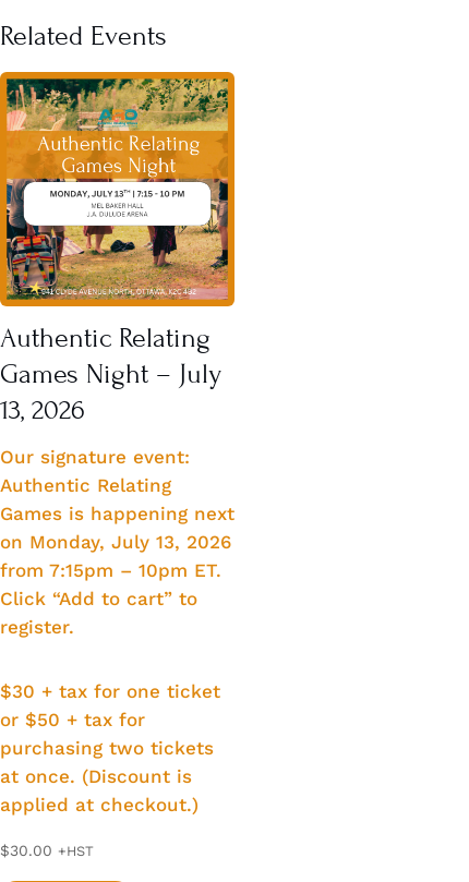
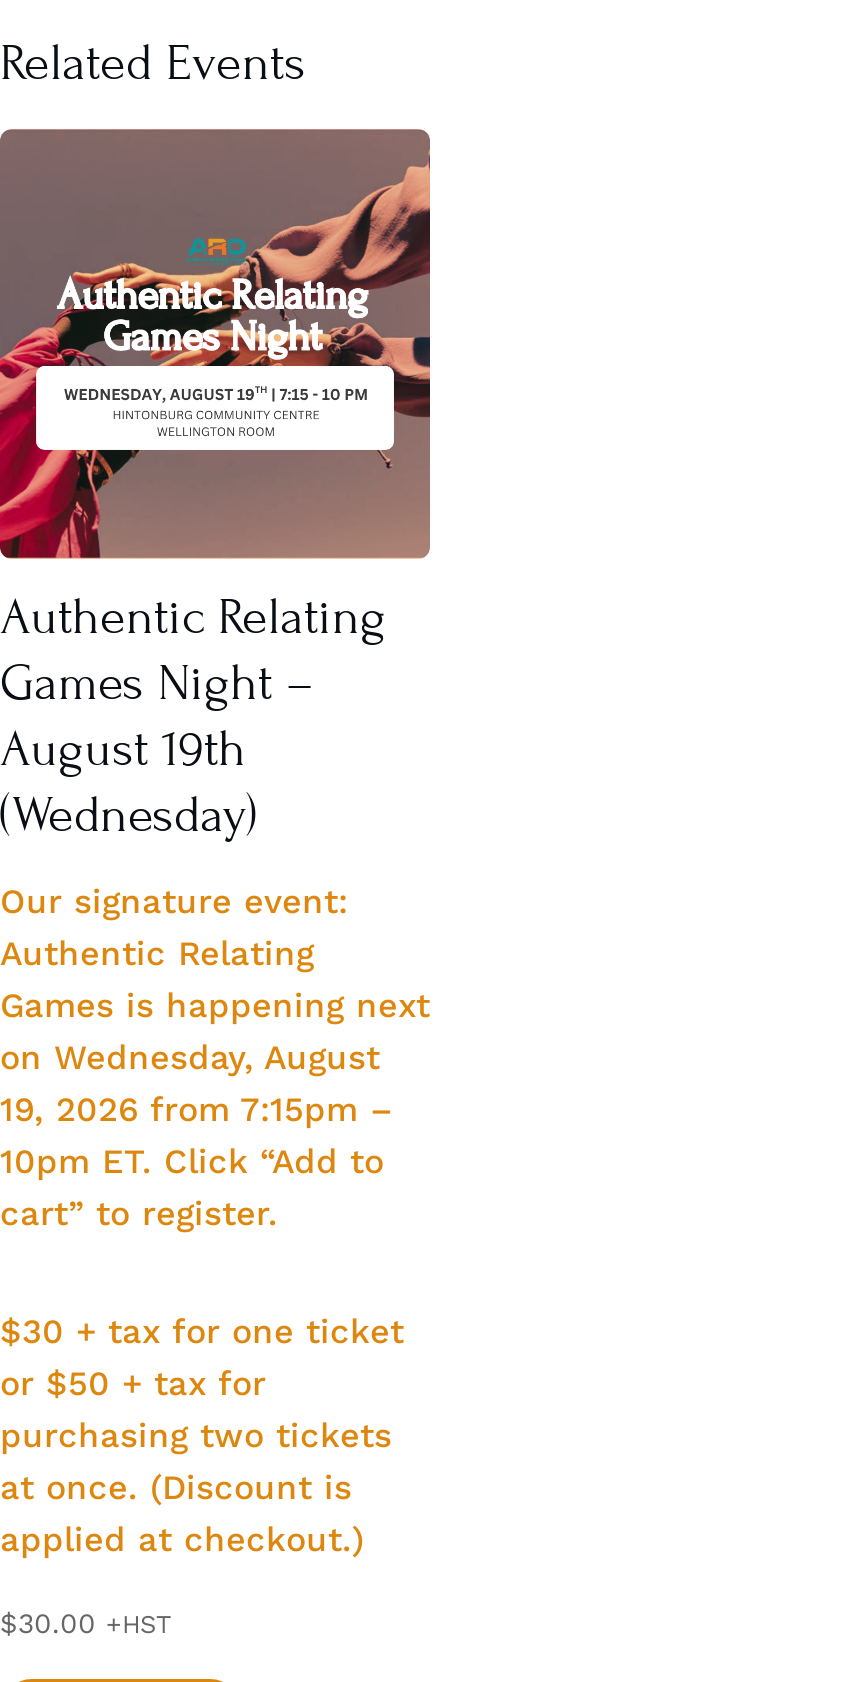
[3,71,236,307] [image] -> [6,128,432,560] [image]
[0,358,221,426] Games Night – July | 13, 2026 -> [0,654,314,846] Games Night – | August 19th | (Wednesday)
[0,531,231,638] on Monday, July 13, 2026 | from 7:15pm – 10pm ET. | Click “Add to cart” to | register. -> [0,1038,392,1234] on Wednesday, August | 19, 2026 from 7:15pm – | 10pm ET. Click “Add to | cart” to register.

